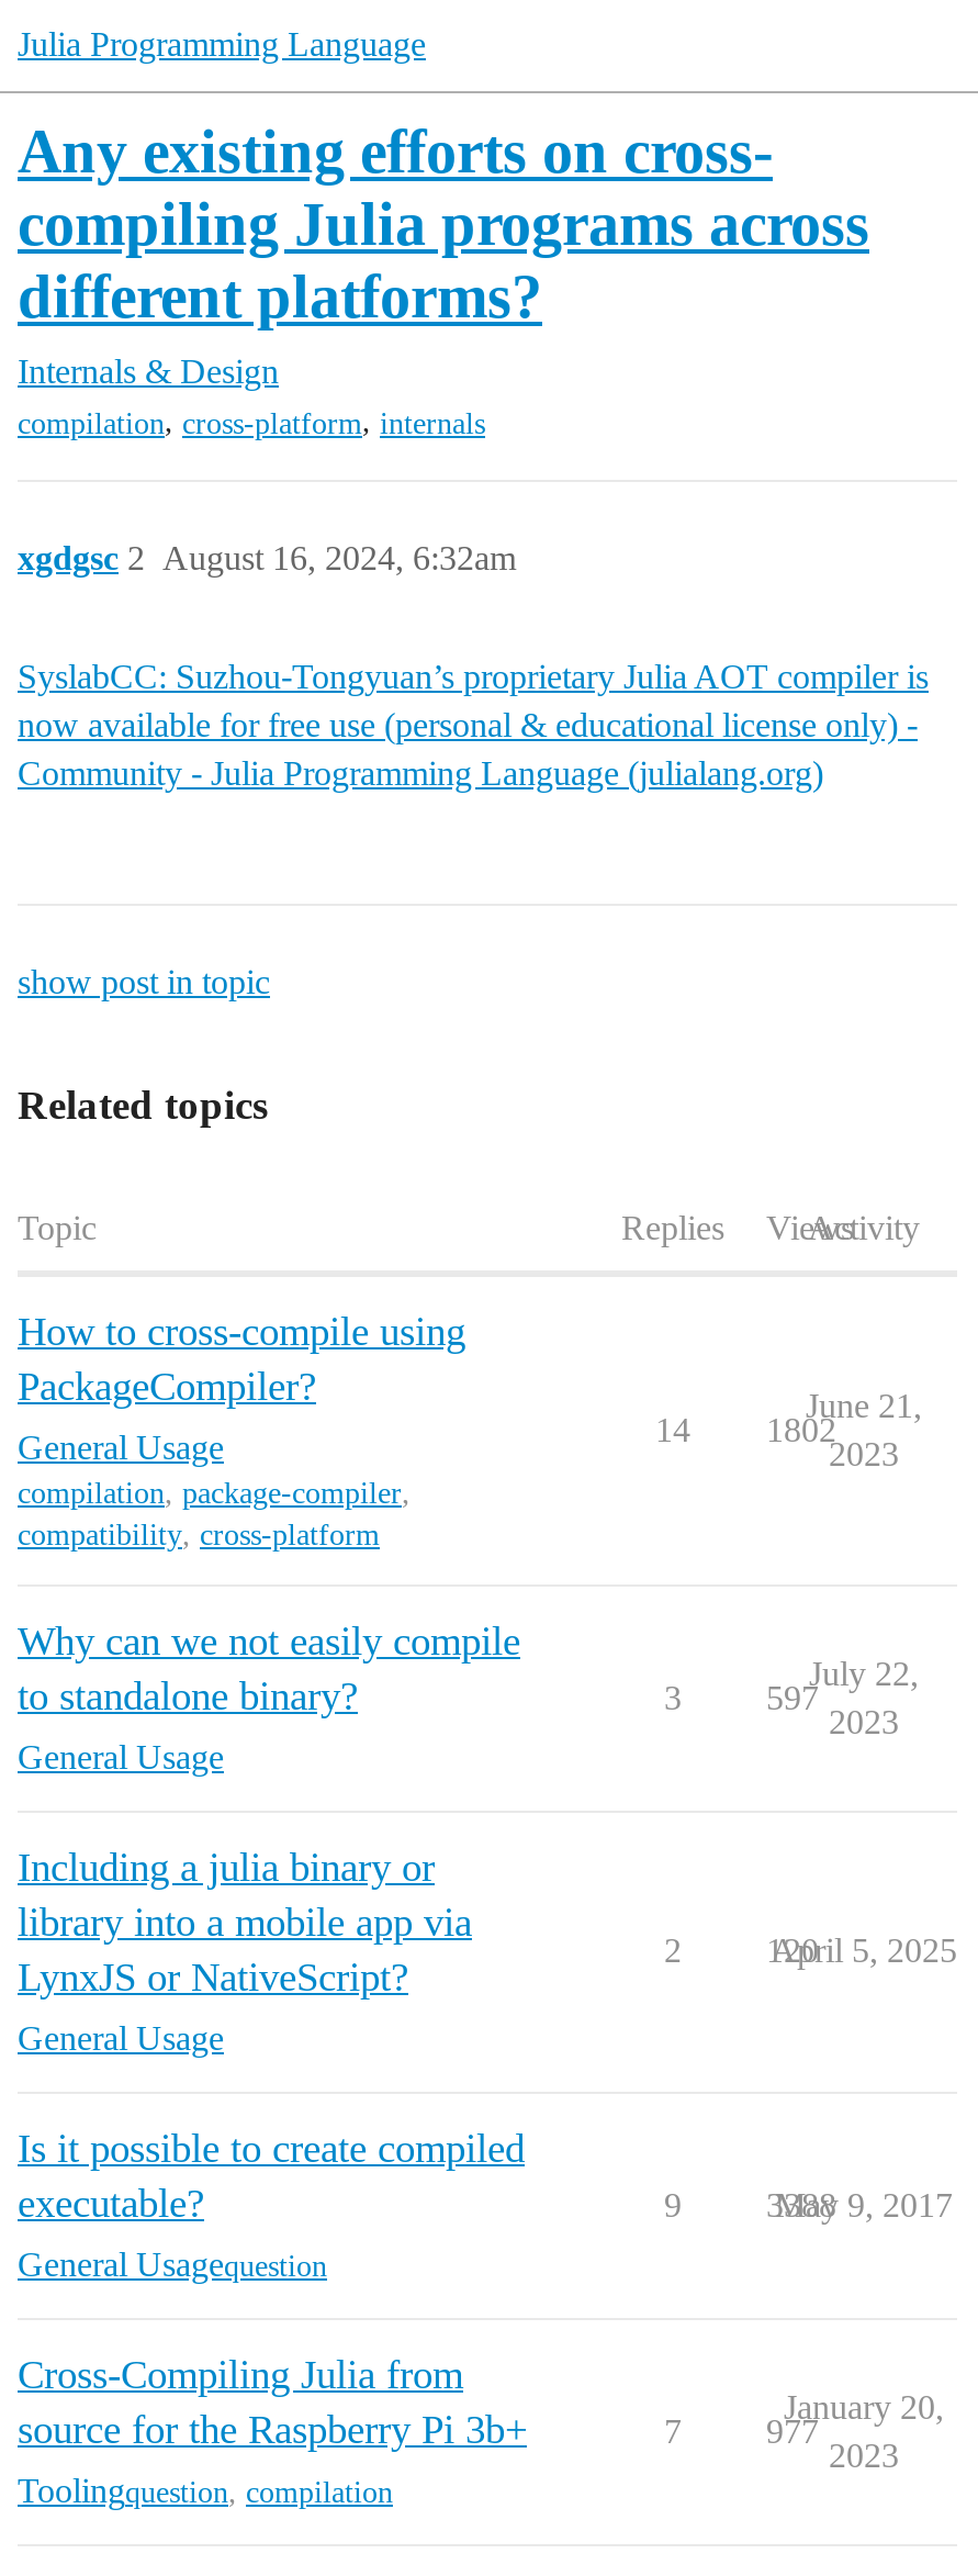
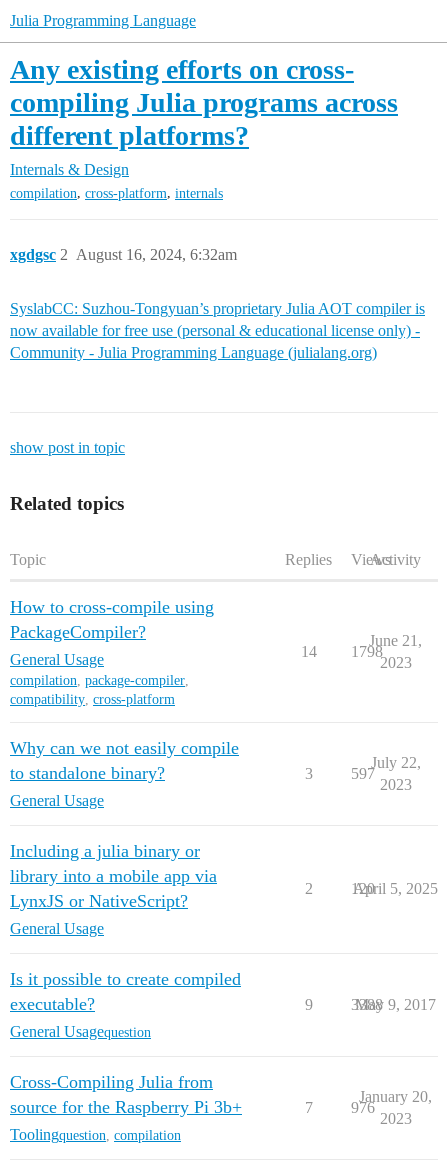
[766,1412,836,1449] 1802 -> [351,643,383,660] 1798
[766,2413,819,2450] 977 -> [351,1099,375,1116] 976

